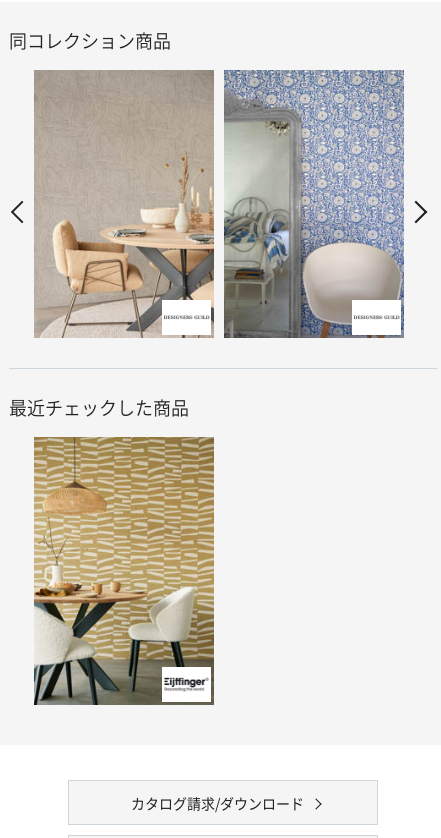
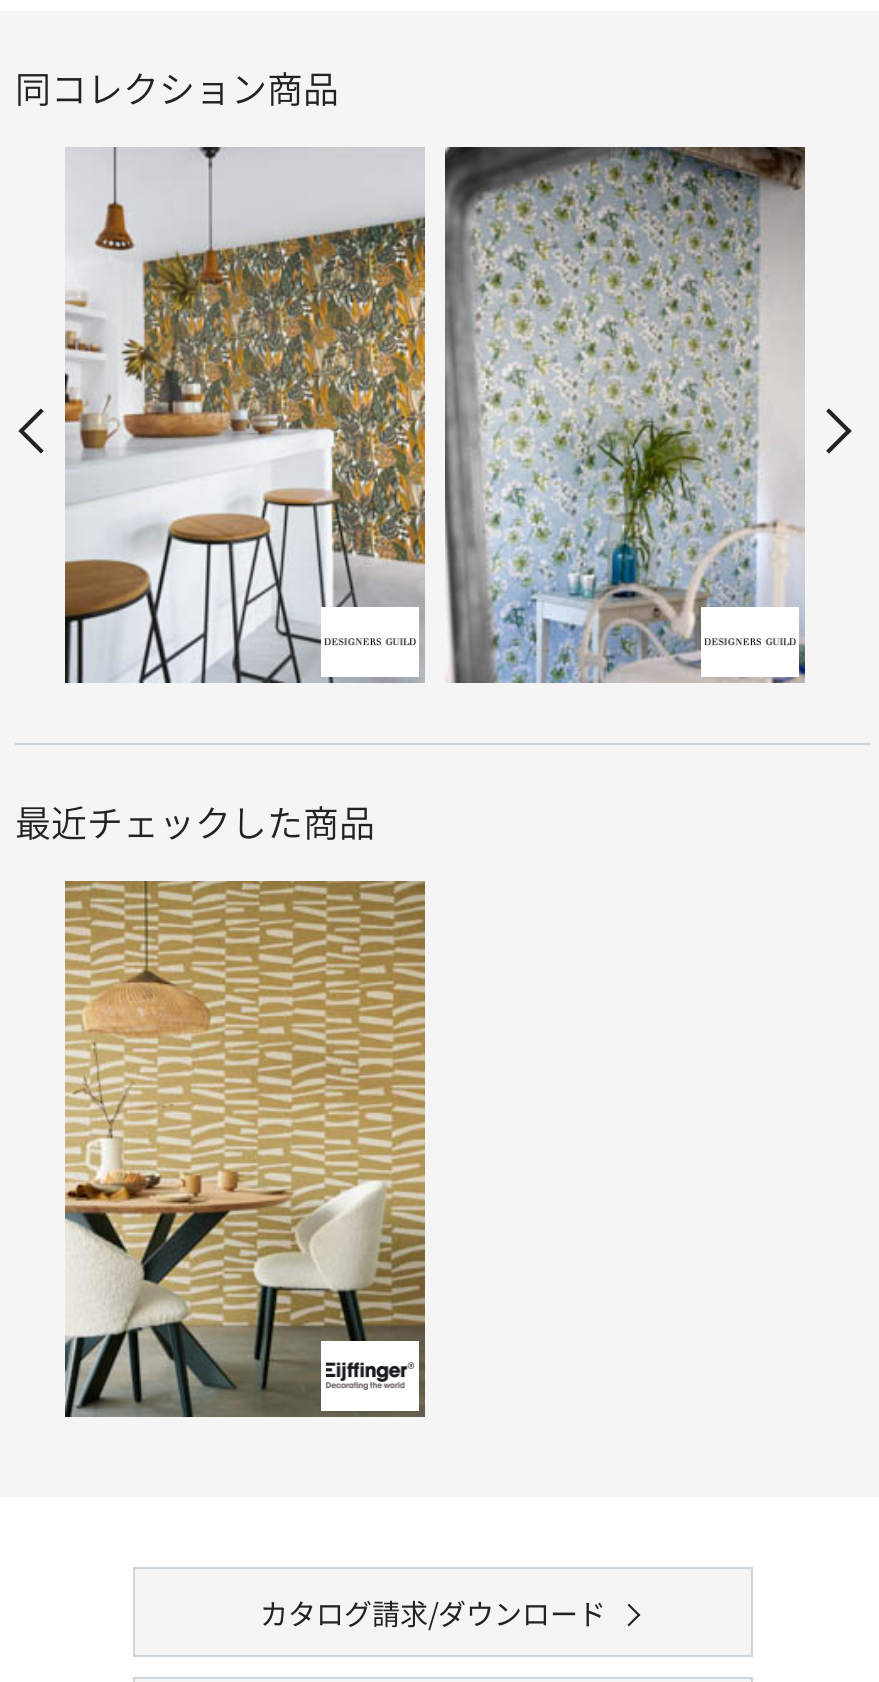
[34,70,215,338] [image] -> [63,147,427,685] [image]
[223,69,405,339] [image] -> [443,145,805,683] [image]

